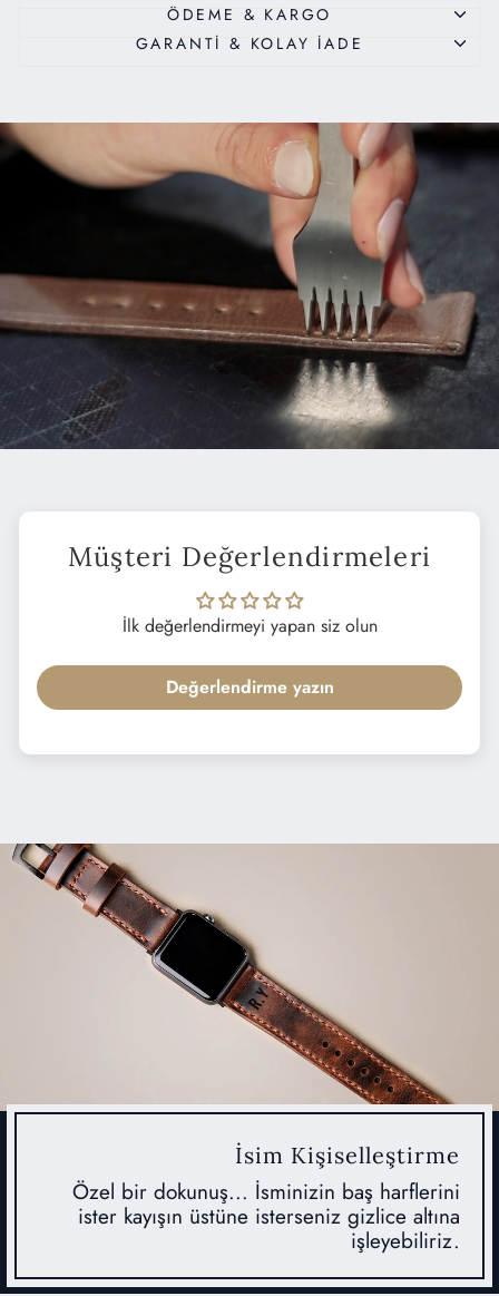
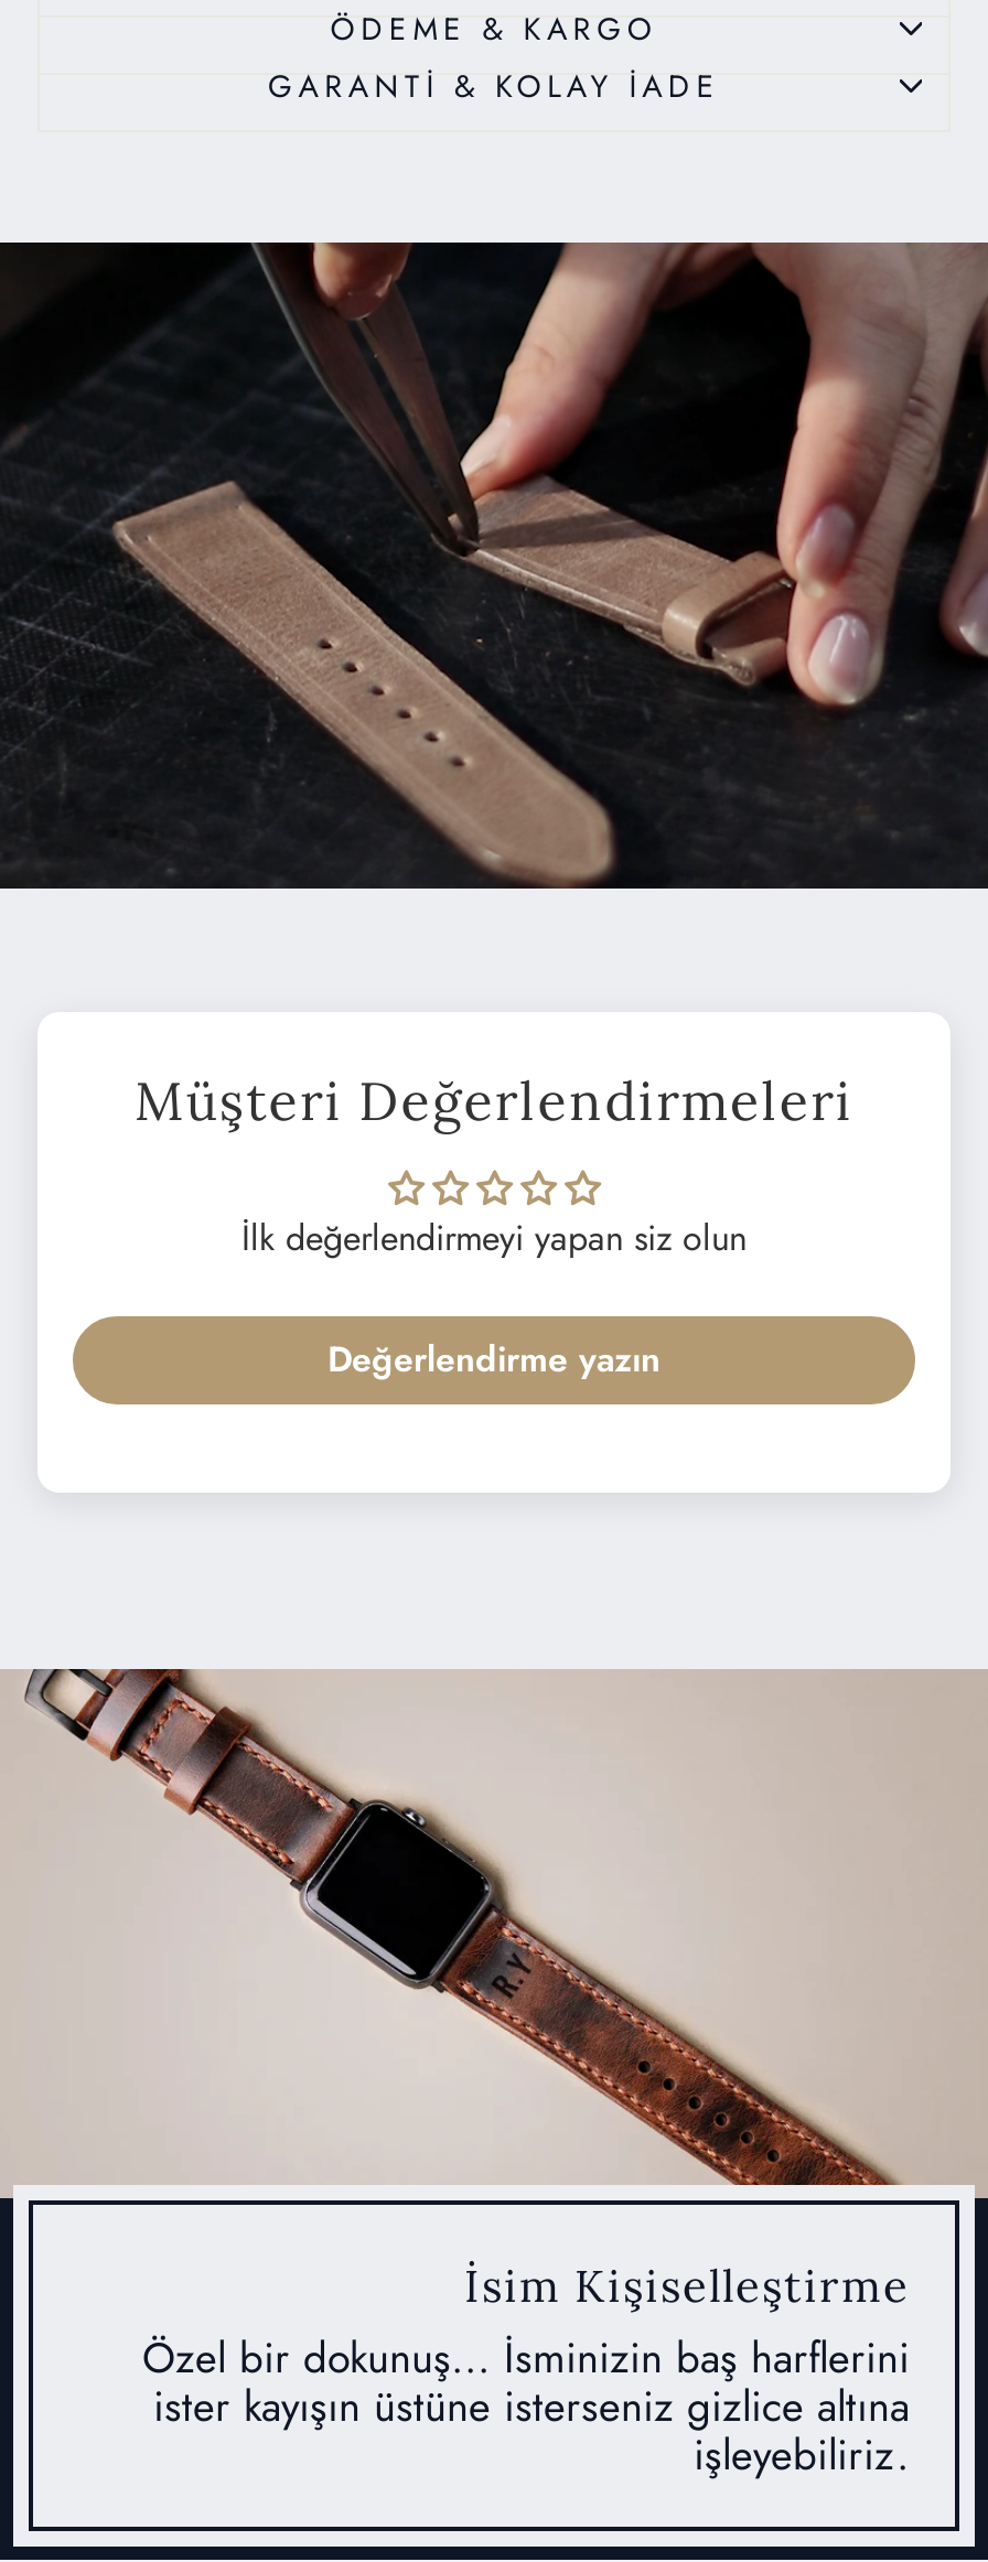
[3,121,496,449] [image] -> [7,240,981,886] [image]

